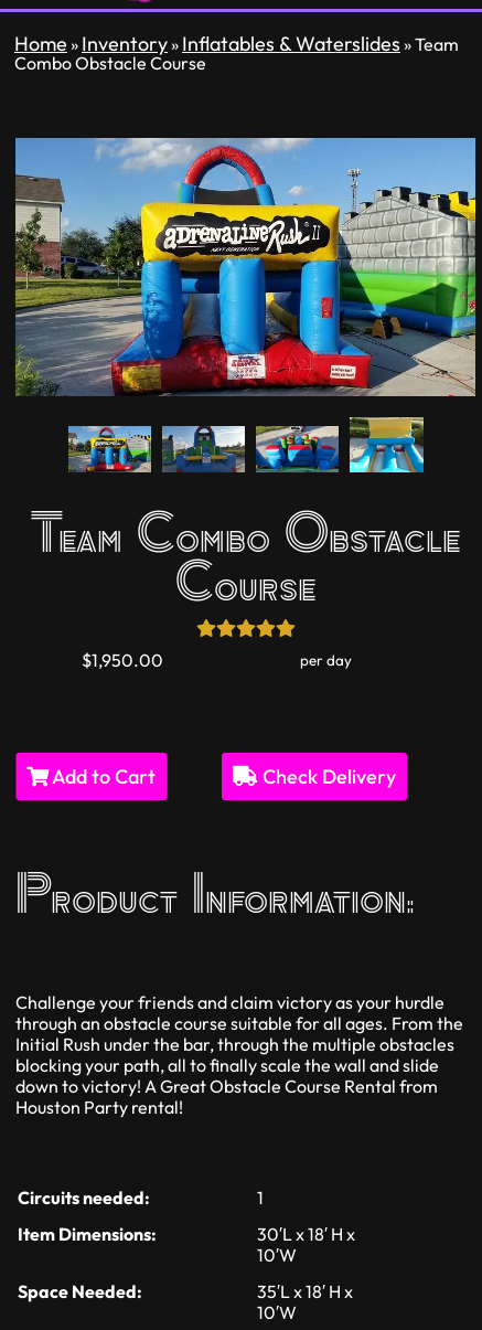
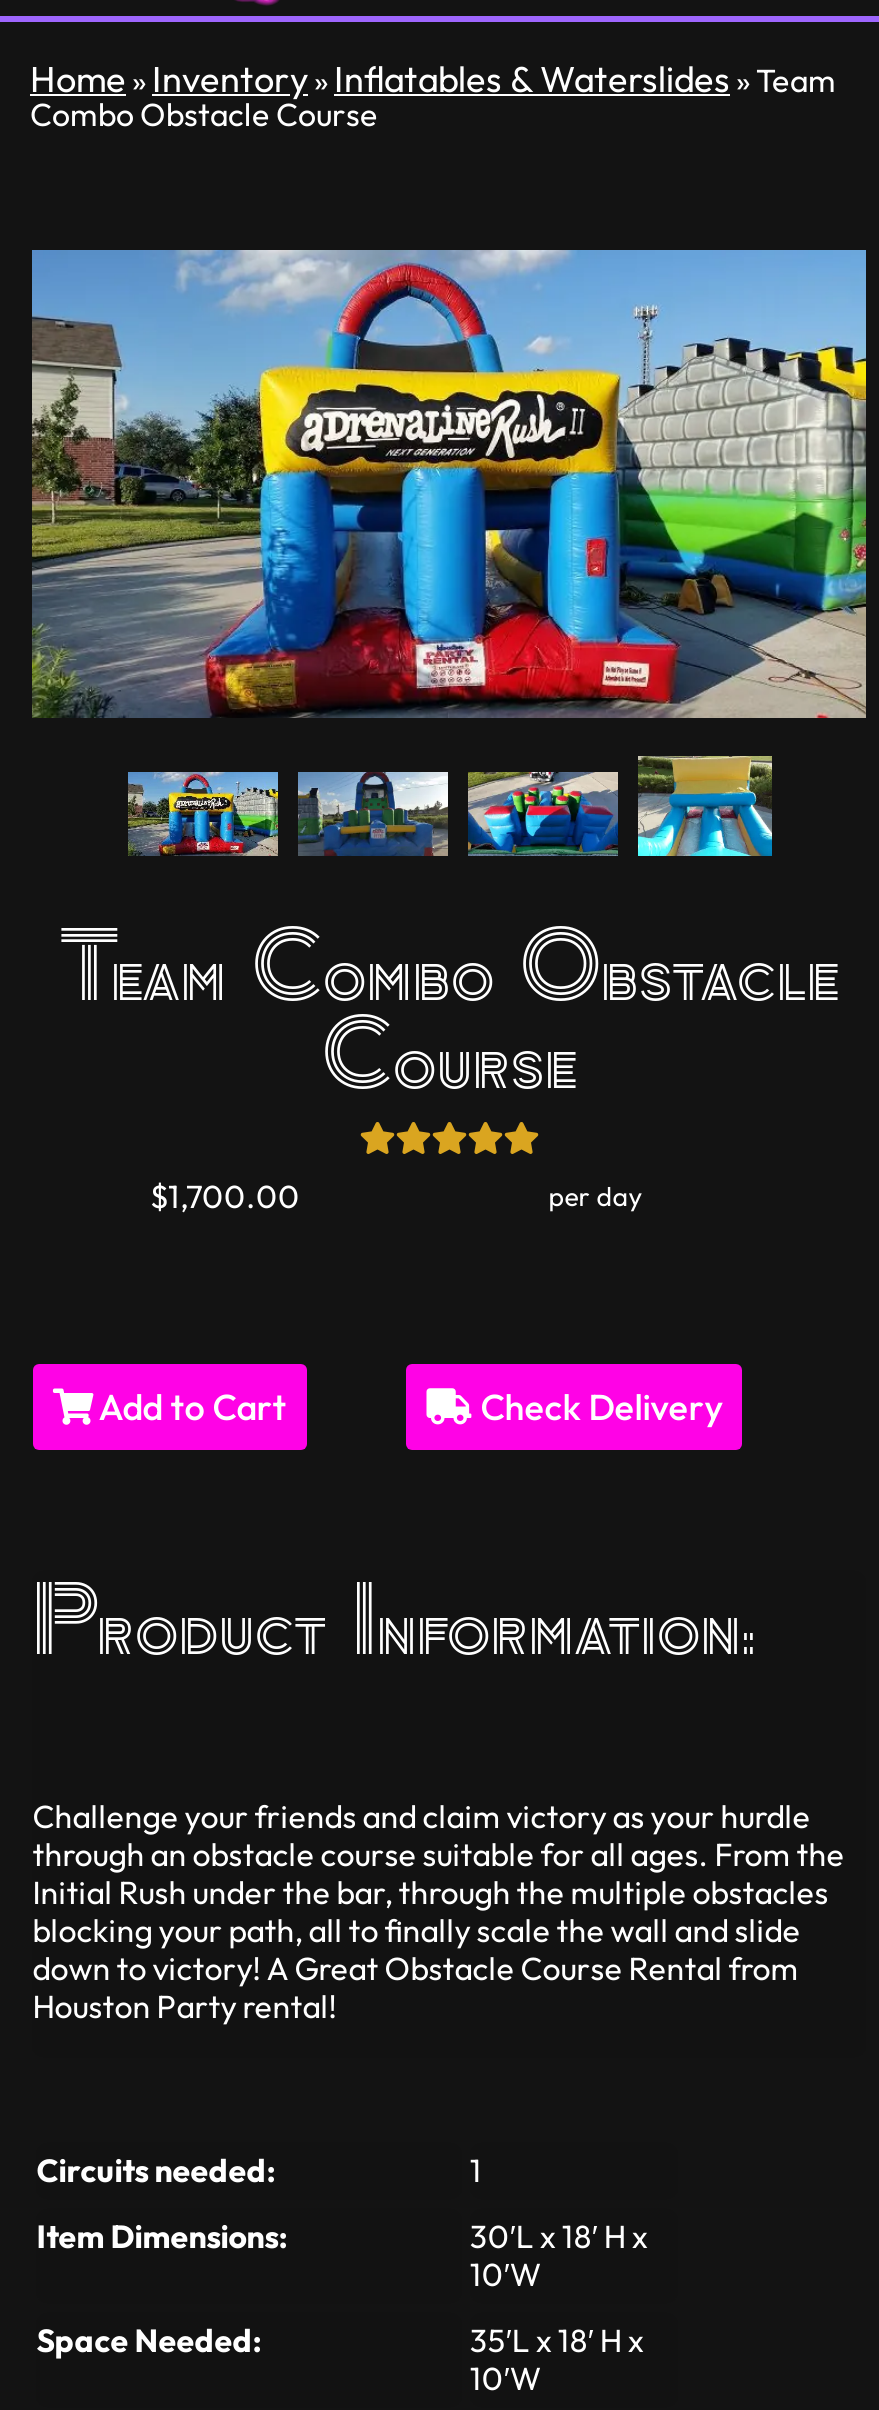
[81,649,163,671] $1,950.00 -> [150,1176,300,1216] $1,700.00

